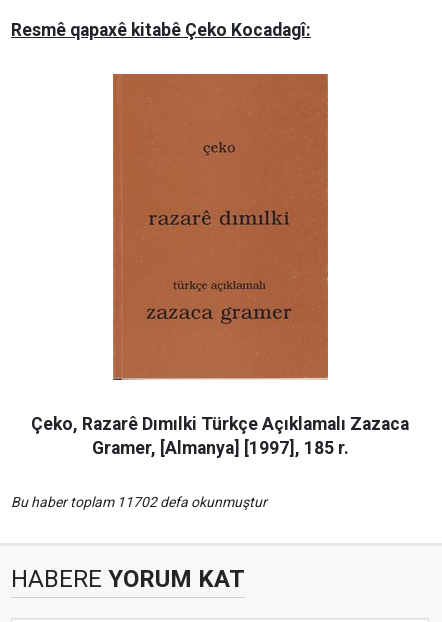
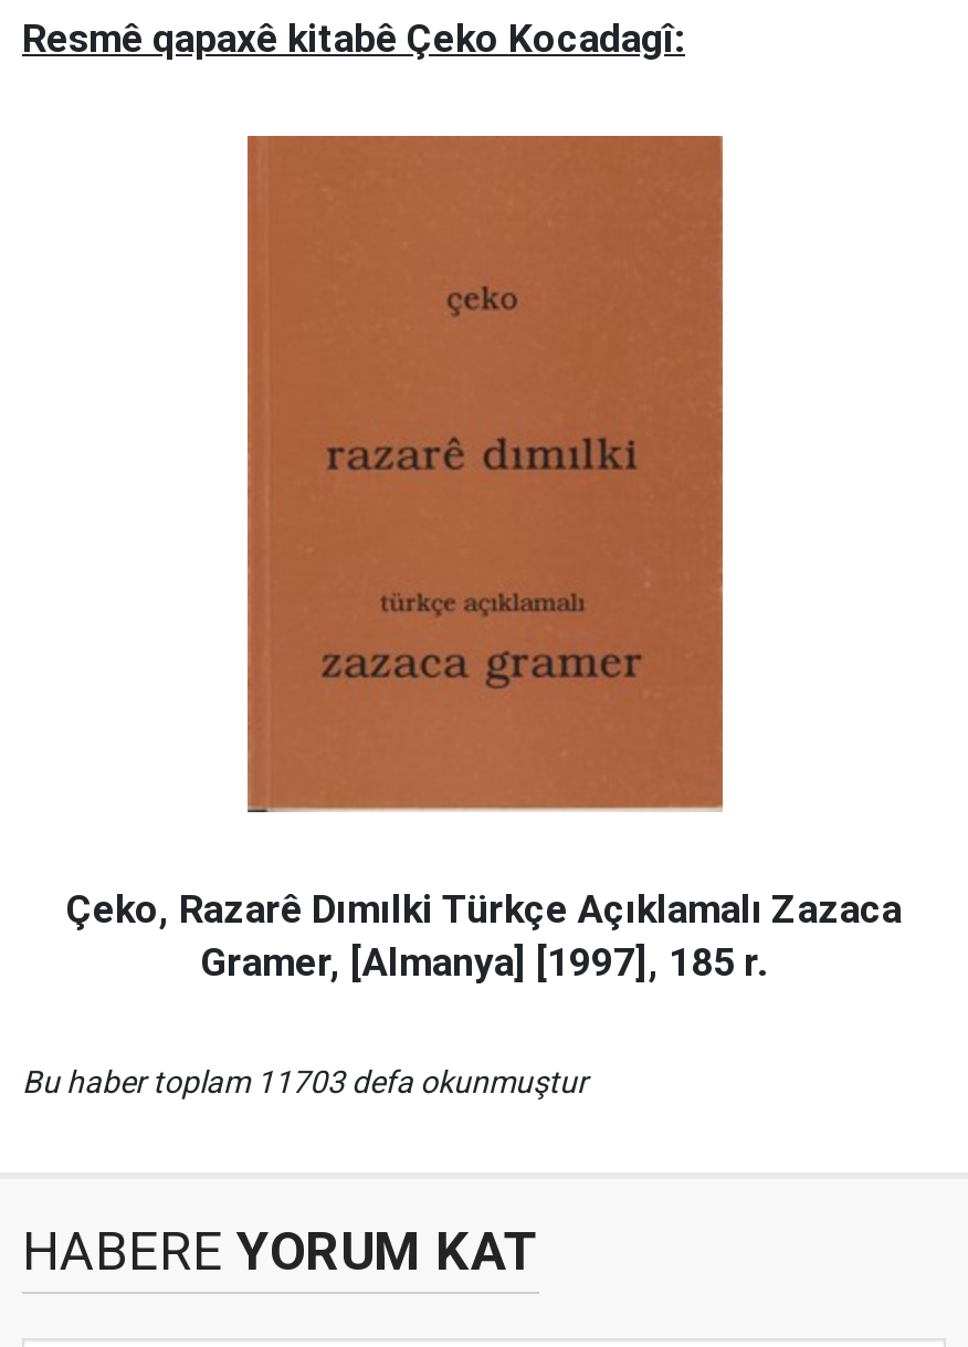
[11,494,267,510] Bu haber toplam 11702 defa okunmuştur -> [22,1064,588,1099] Bu haber toplam 11703 defa okunmuştur

